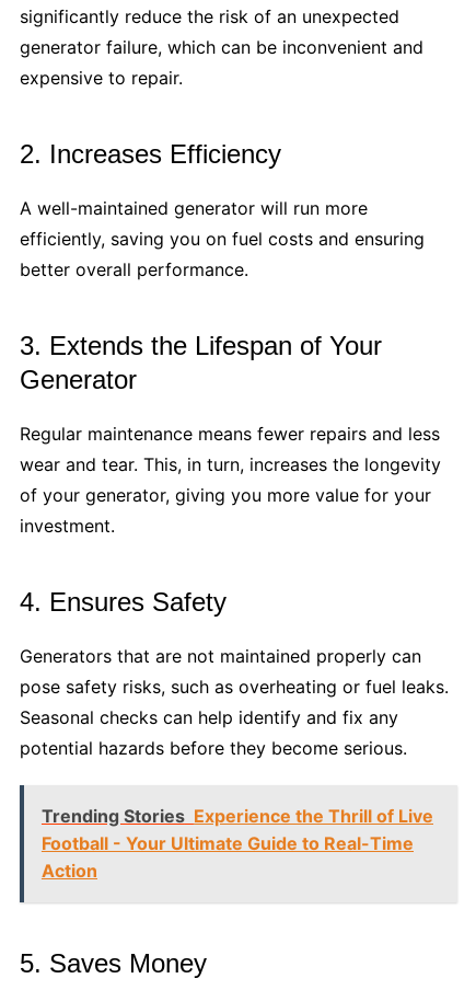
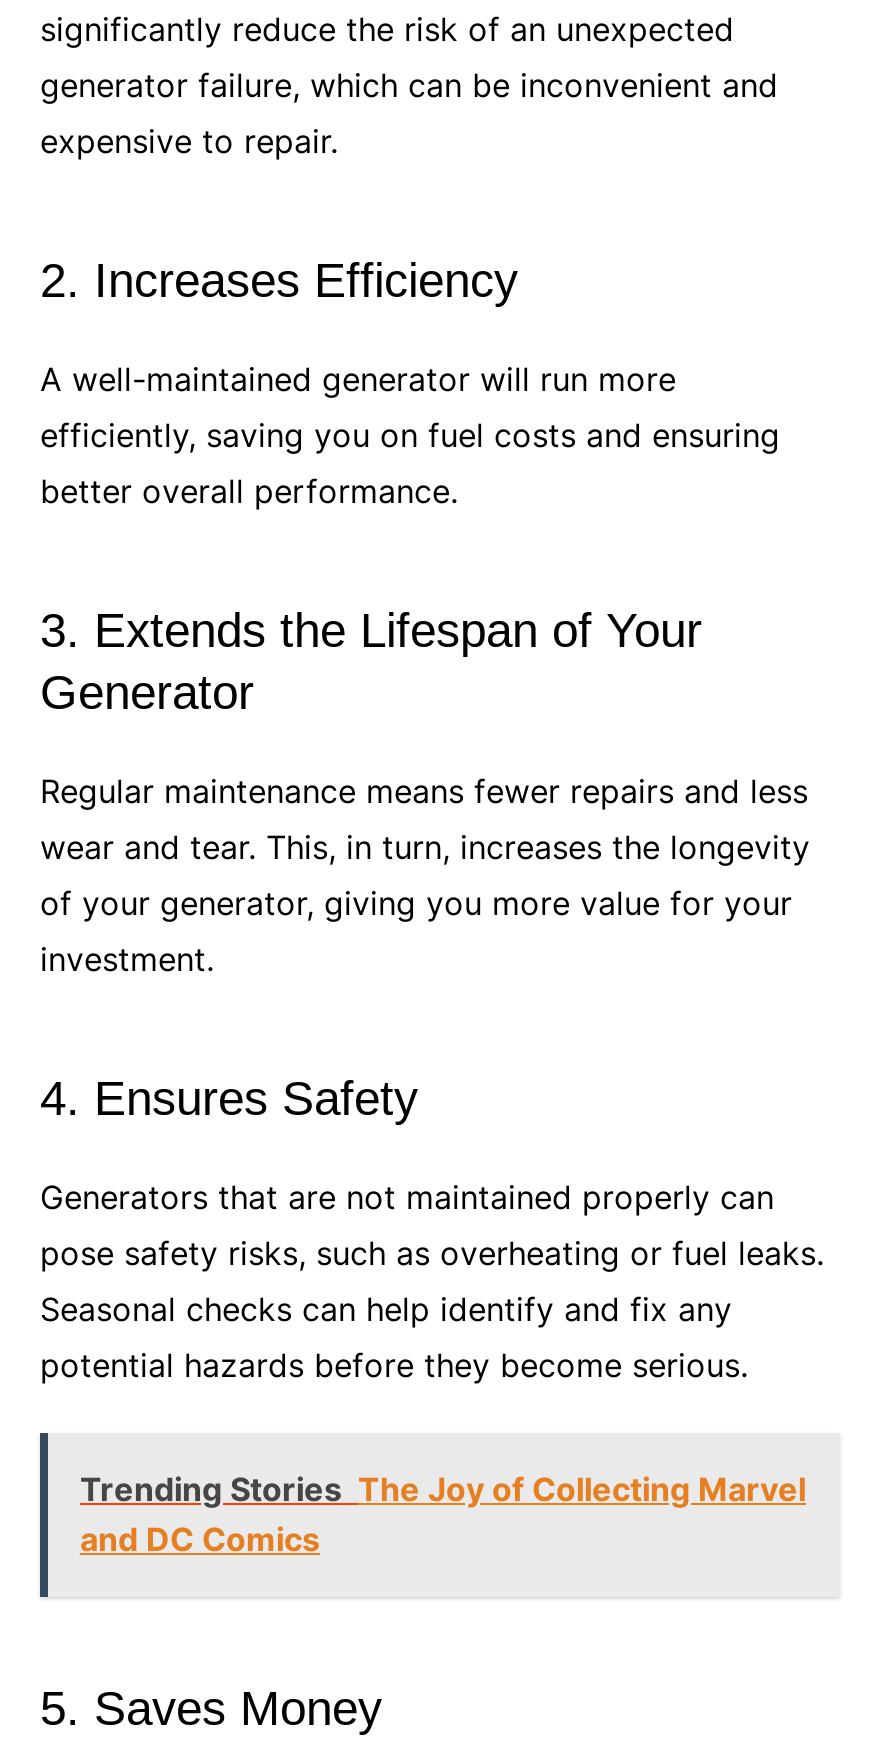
[42,805,433,881] Trending Stories Experience the Thrill of Live | Football - Your Ultimate Guide to Real-Time | Action -> [80,1468,806,1558] Trending Stories The Joy of Collecting Marvel | and DC Comics

